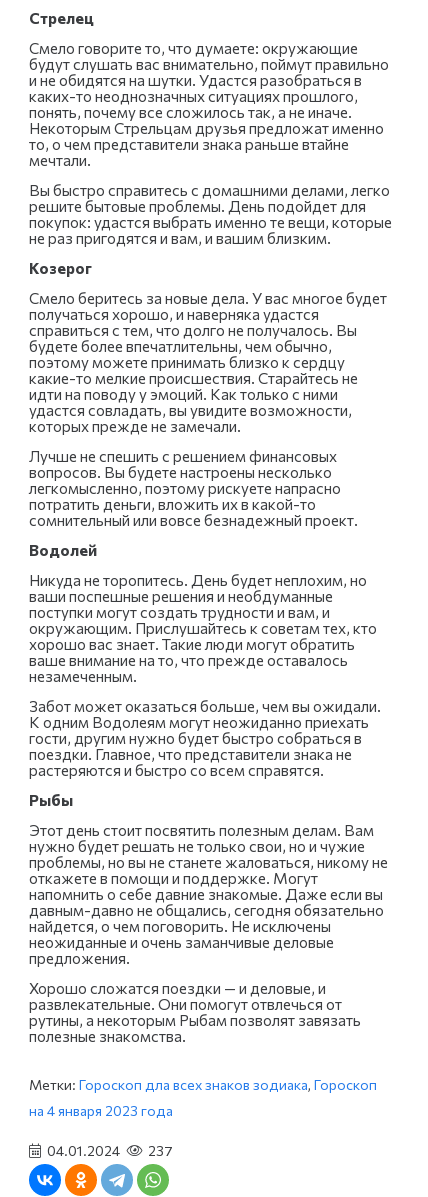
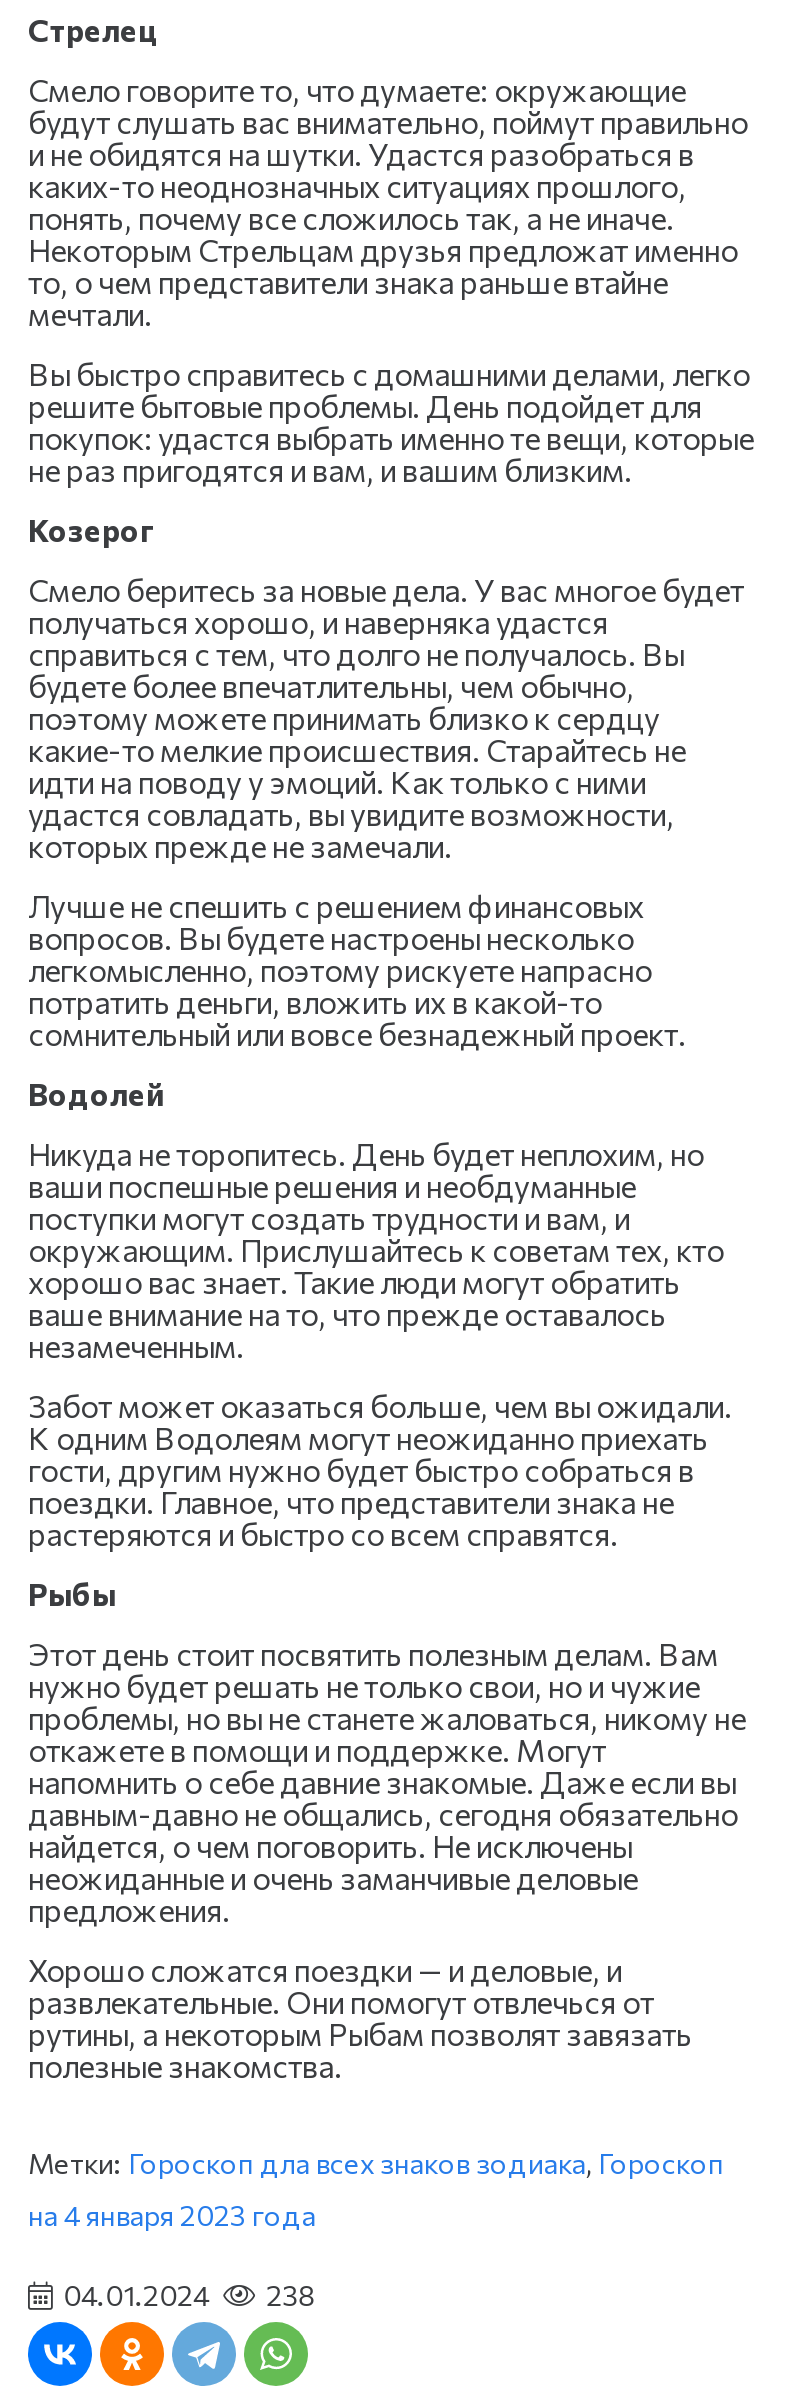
[47,1142,173,1159] 04.01.2024 237 -> [63,2278,316,2312] 04.01.2024 238

